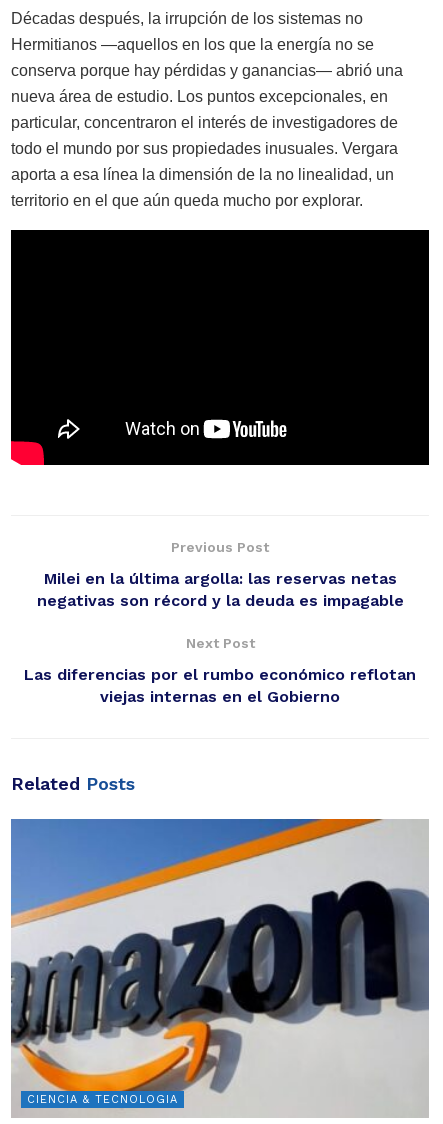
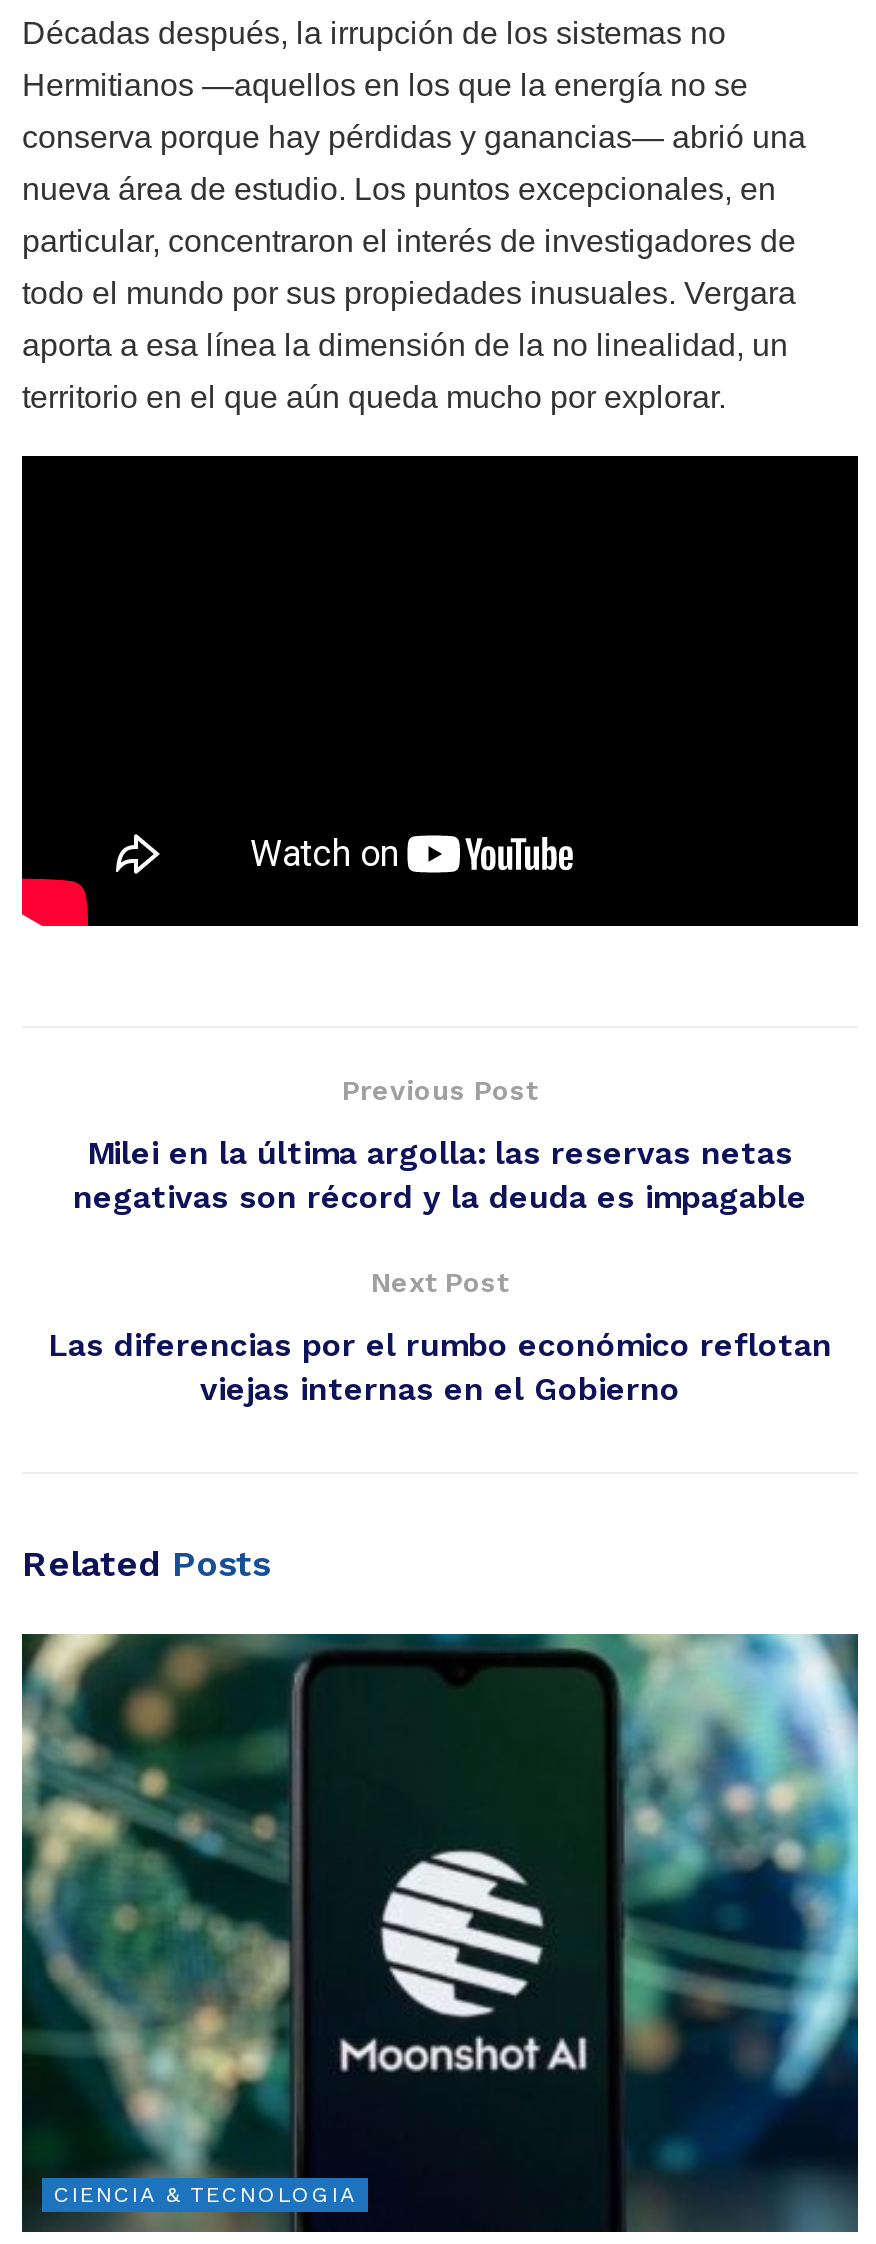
[10,818,430,1118] [image] -> [20,1632,860,2234] [image]

